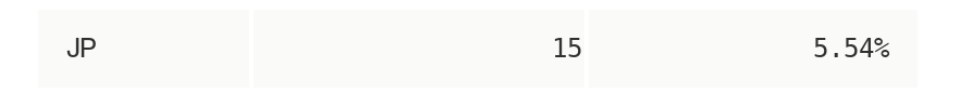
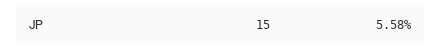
[813,33,889,63] 5.54% -> [376,18,411,32] 5.58%

